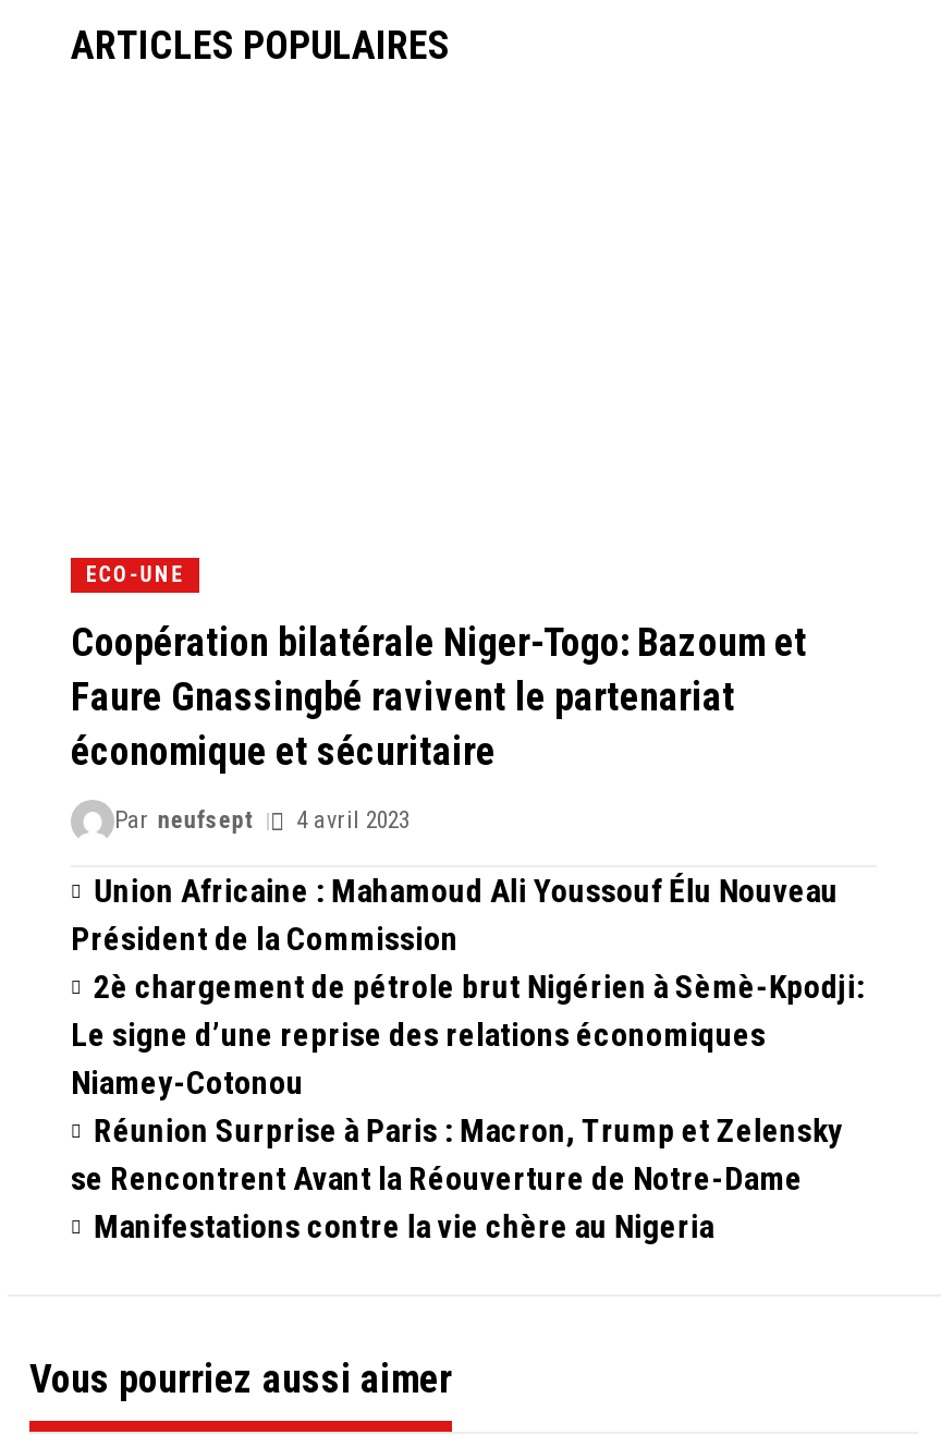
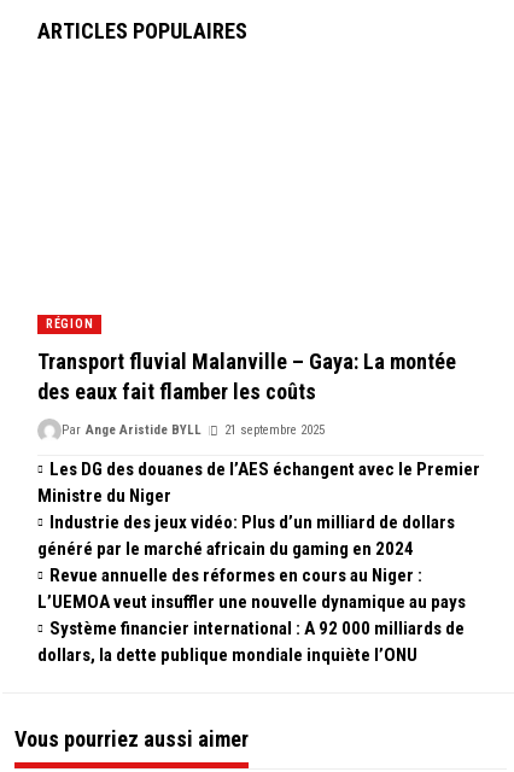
[86,561,184,585] ECO-UNE -> [46,317,93,330] RÉGION
[71,618,807,773] Coopération bilatérale Niger-Togo: Bazoum et | Faure Gnassingbé ravivent le partenariat | économique et sécuritaire -> [37,348,456,403] Transport fluvial Malanville – Gaya: La montée | des eaux fait flamber les coûts
[114,805,409,834] Par neufsept | 4 avril 2023 -> [62,422,325,437] Par Ange Aristide BYLL | 21 septembre 2025
[71,871,865,1245] Union Africaine : Mahamoud Ali Youssouf Élu Nouveau | Président de la Commission | 2è chargement de pétrole brut Nigérien à Sèmè-Kpodji: | Le signe d’une reprise des relations économiques | Niamey-Cotonou | Réunion Surprise à Paris : Macron, Trump et Zelensky | se Rencontrent Avant la Réouverture de Notre-Dame | Manifestations contre la vie chère au Nigeria -> [37,458,481,665] Les DG des douanes de l’AES échangent avec le Premier | Ministre du Niger | Industrie des jeux vidéo: Plus d’un milliard de dollars | généré par le marché africain du gaming en 2024 | Revue annuelle des réformes en cours au Niger : | L’UEMOA veut insuffler une nouvelle dynamique au pays | Système financier international : A 92 000 milliards de | dollars, la dette publique mondiale inquiète l’ONU

